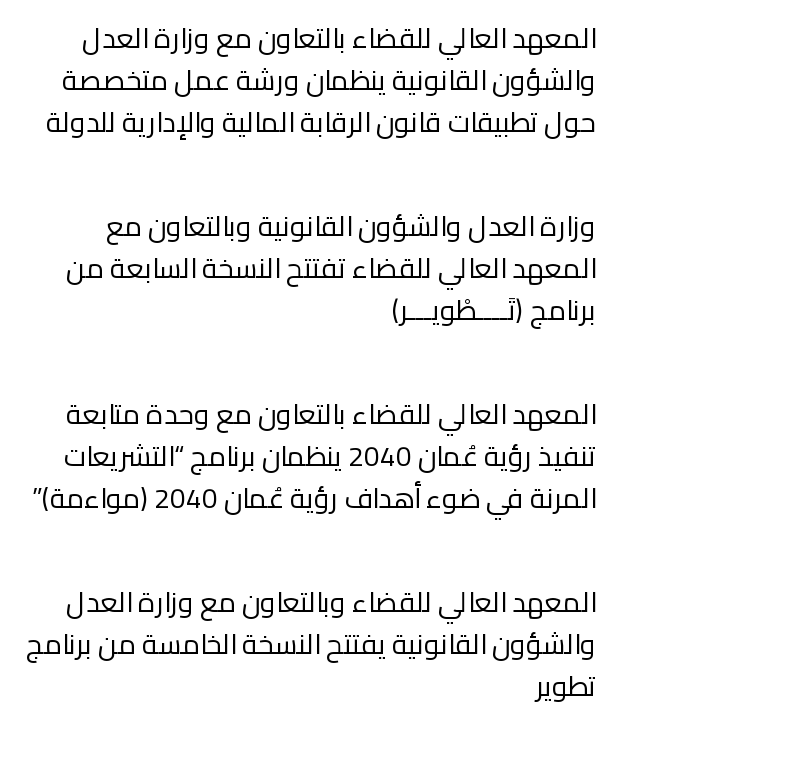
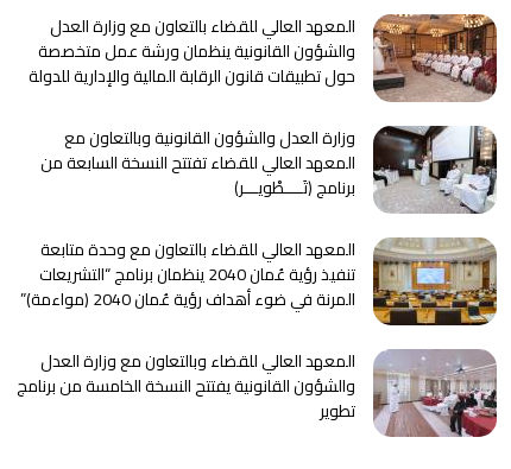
none -> [372,13,498,103] [image]
none -> [372,125,498,215] [image]
none -> [372,236,498,327] [image]
none -> [372,348,498,438] [image]

